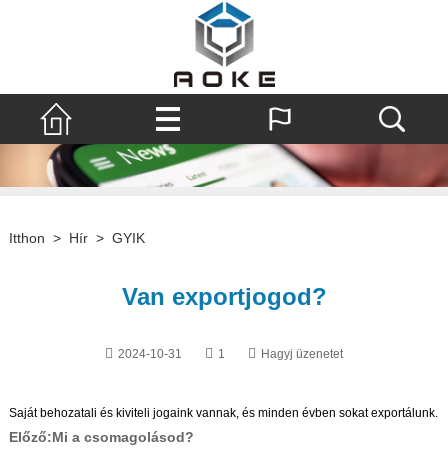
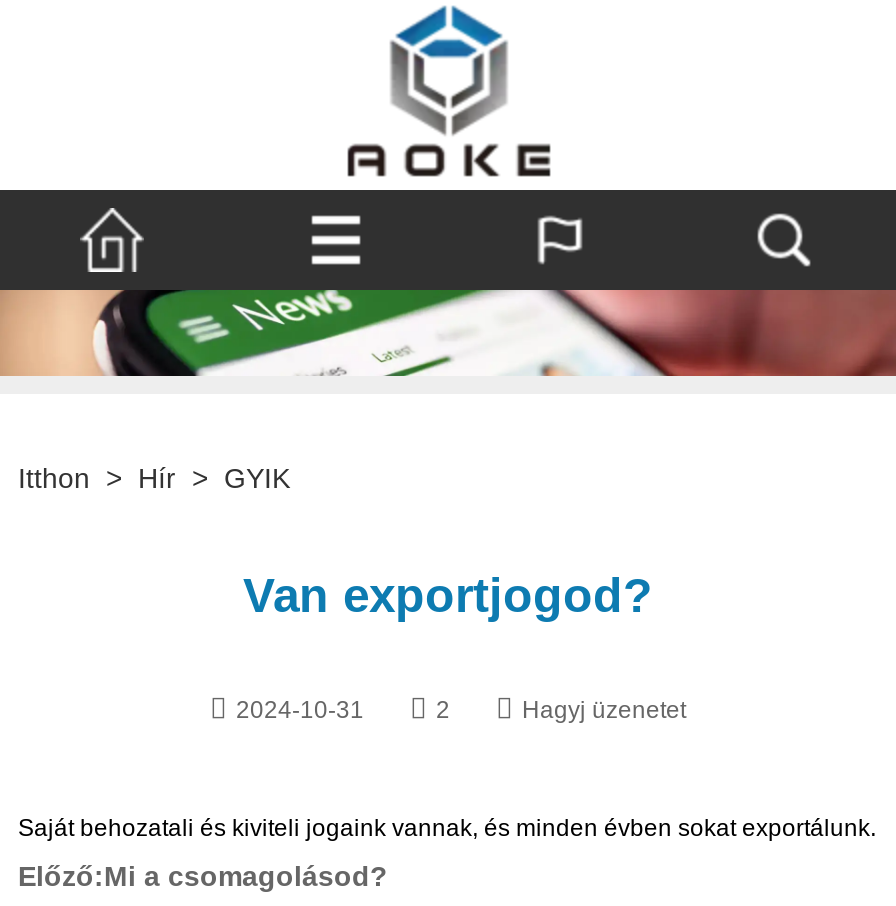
[218,347,225,361] 1 -> [436,697,450,725] 2

